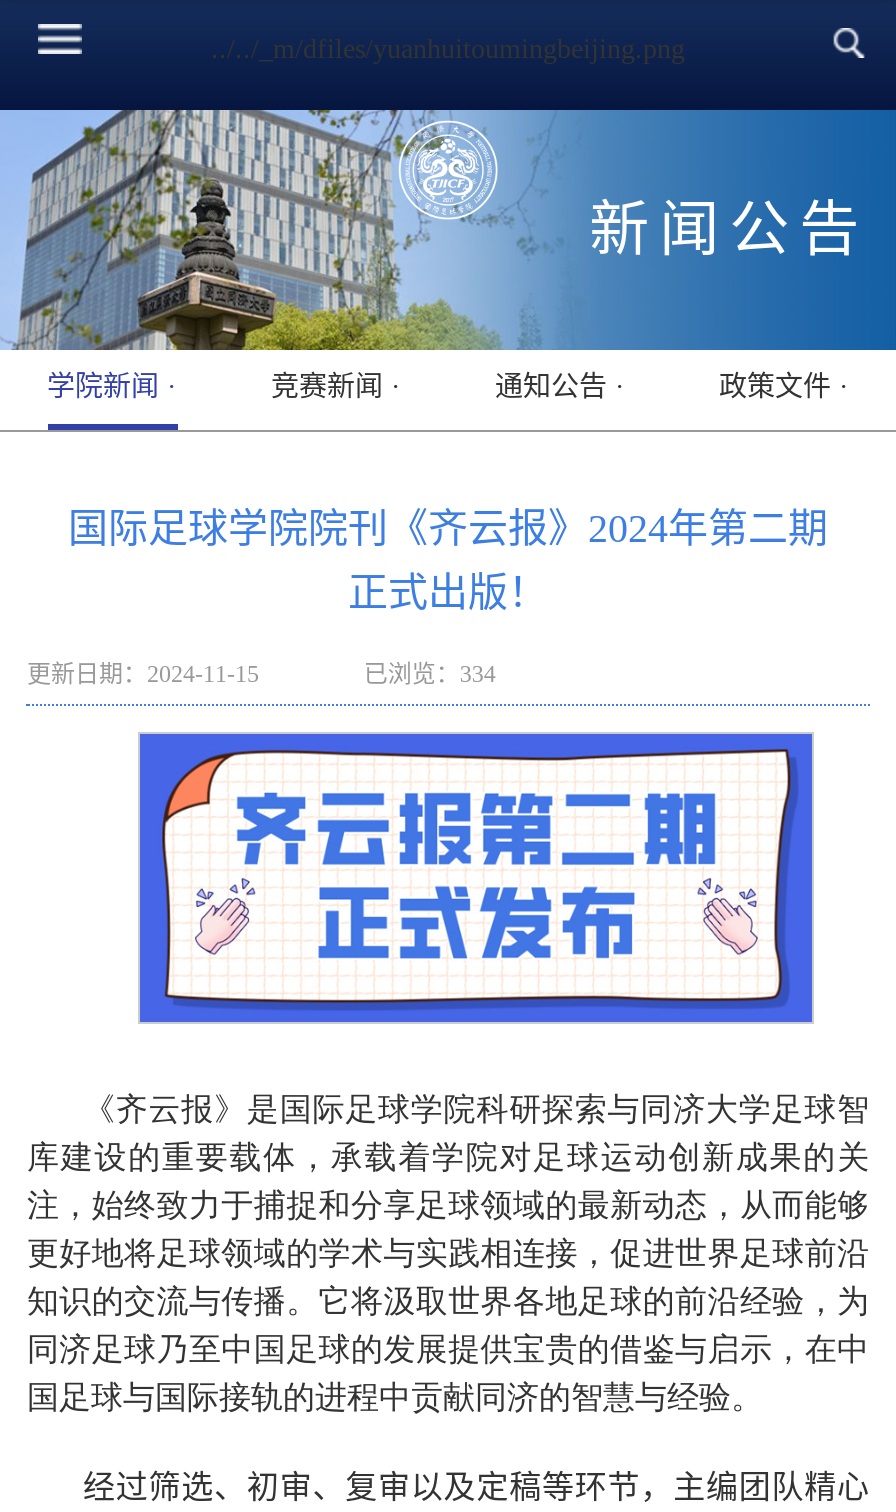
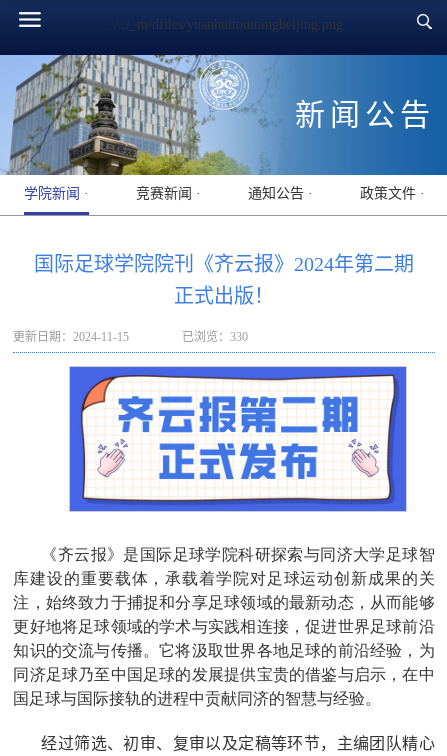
[364,661,496,689] 已浏览：334 -> [182,330,248,344] 已浏览：330

